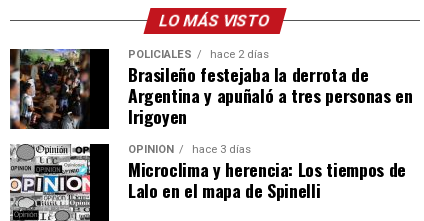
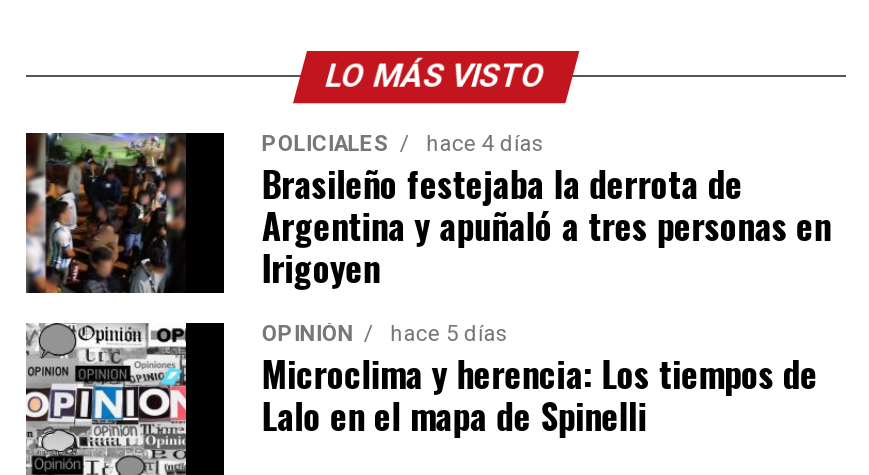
[128,48,269,61] POLICIALES hace 2 días -> [262,130,544,156] POLICIALES hace 4 días
[128,143,251,156] OPINIÓN hace 3 días -> [262,320,508,346] OPINIÓN hace 5 días

